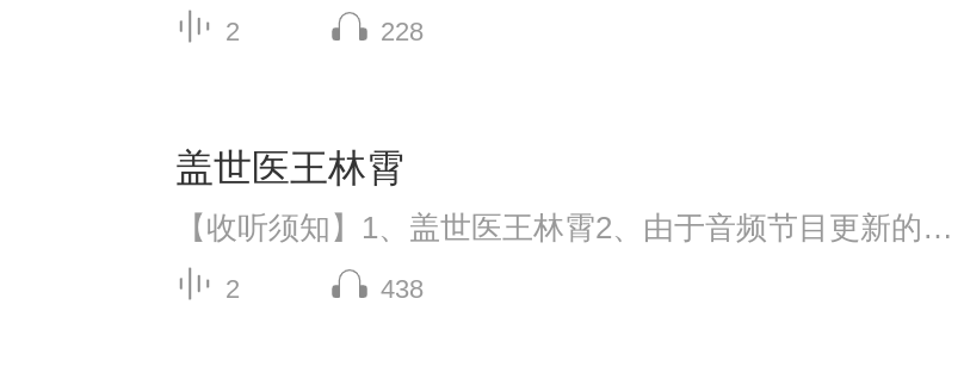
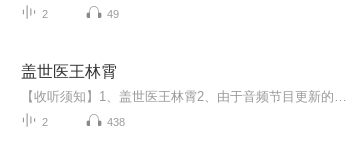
[381,16,424,45] 228 -> [107,8,119,20] 49

